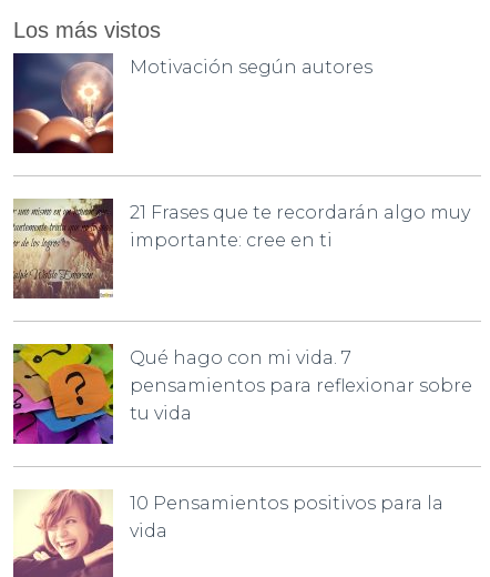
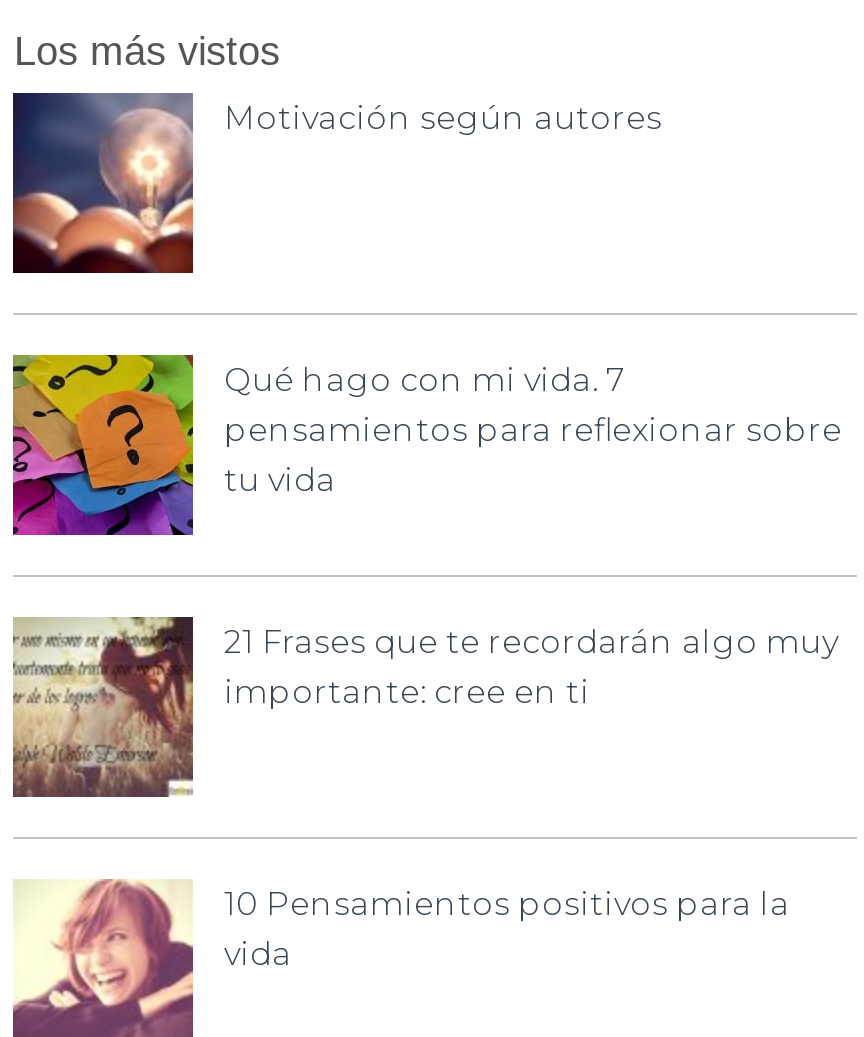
moved [12,198,470,298] -> [13,615,838,799]: [image] | 21 Frases que te recordarán algo muy | importante: cree en ti
moved [11,343,473,446] -> [9,353,842,539]: [image] | Qué hago con mi vida. 7 | pensamientos para reflexionar sobre | tu vida

